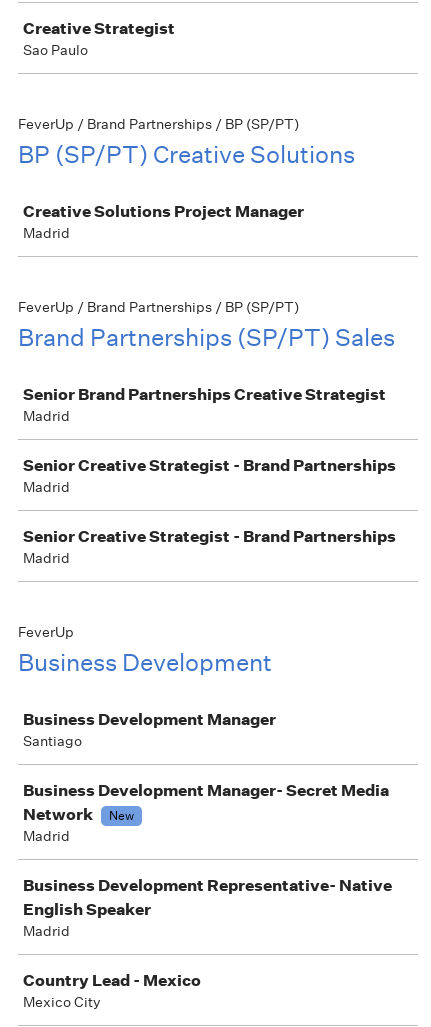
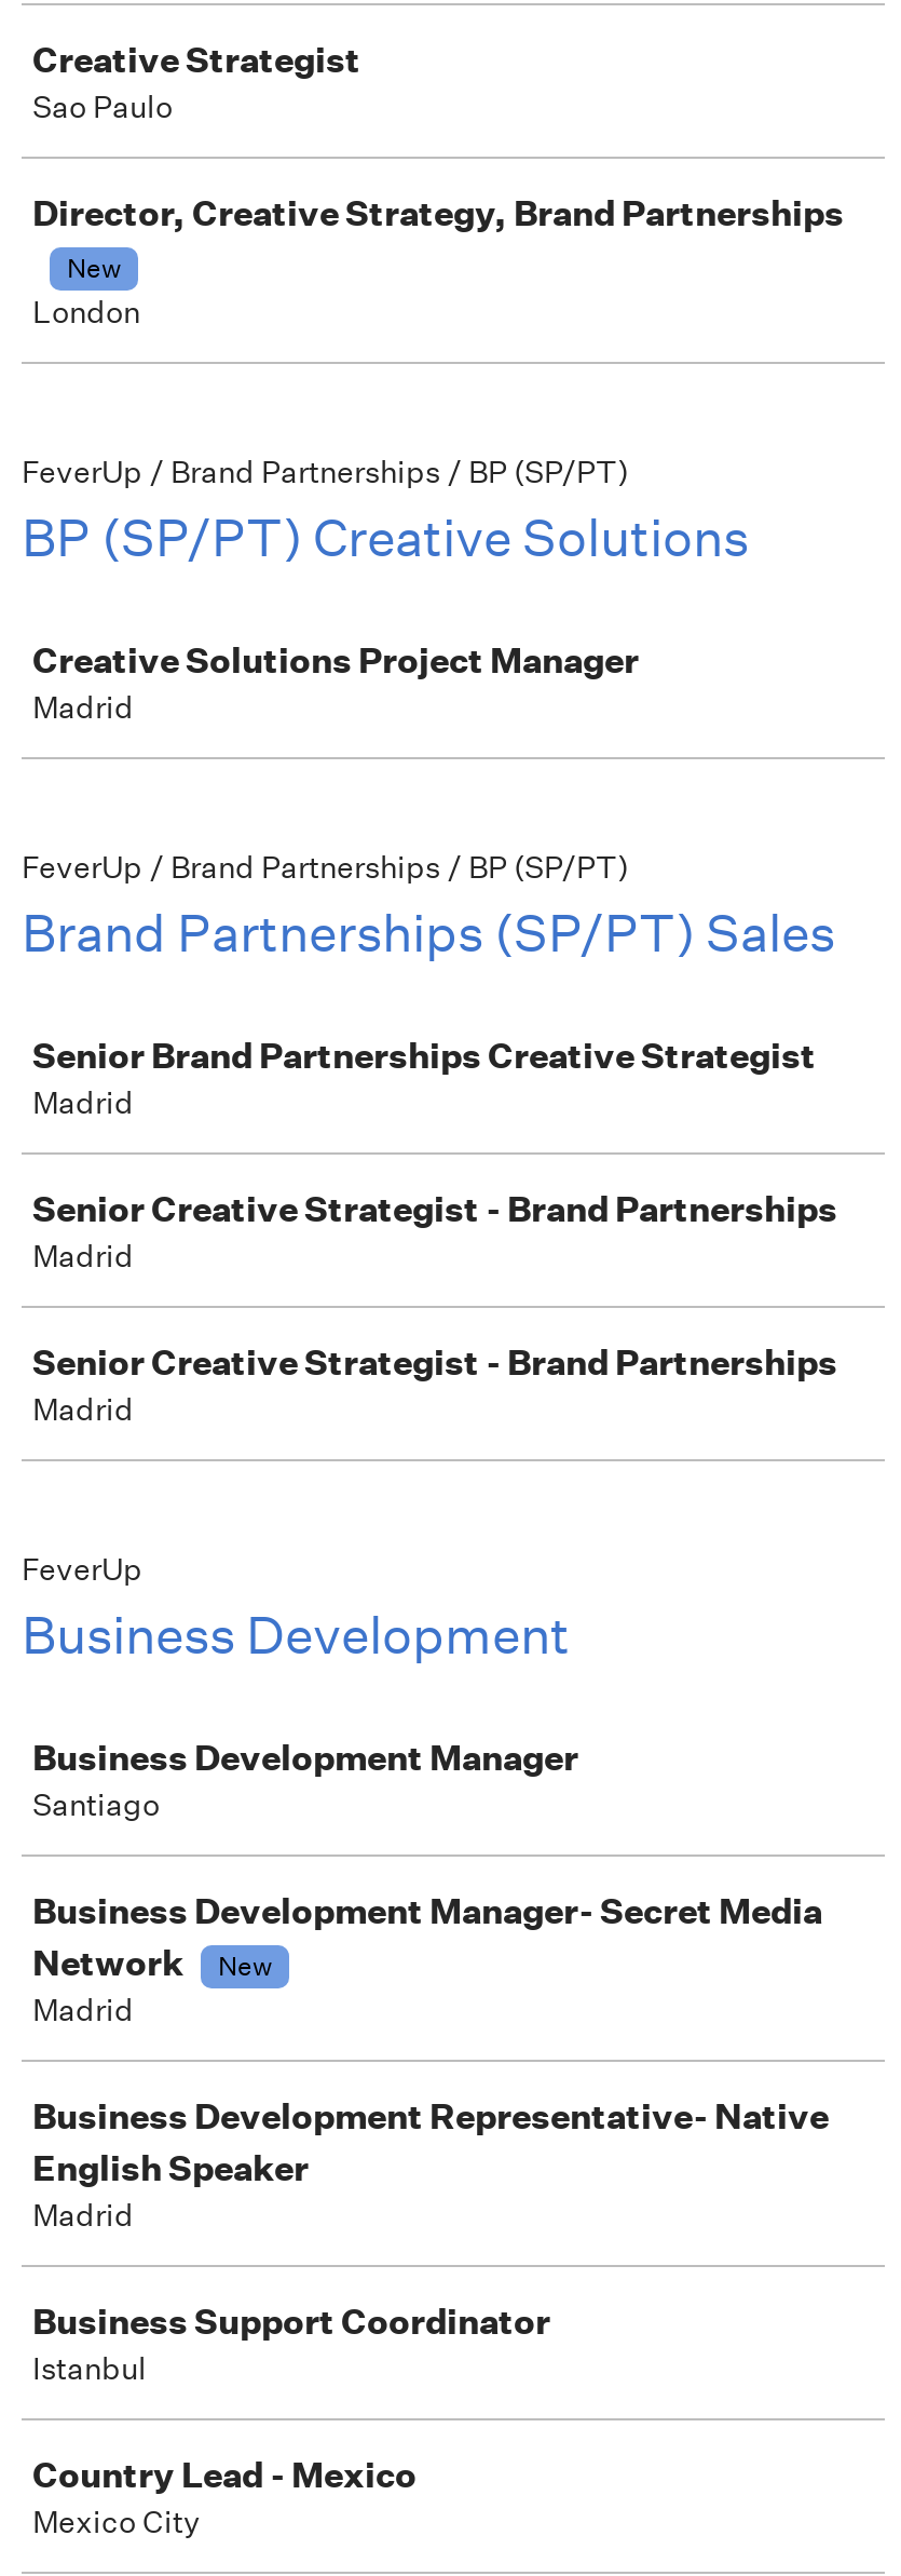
none -> [32,191,844,332] Director, Creative Strategy, Brand Partnerships | New | London
none -> [32,2299,550,2388] Business Support Coordinator | Istanbul

